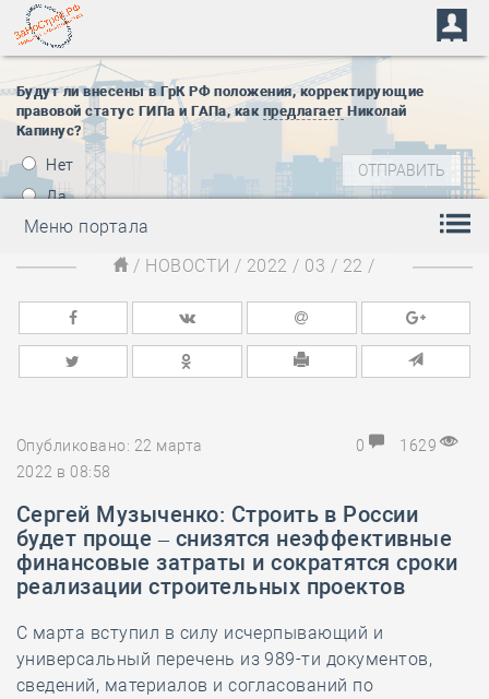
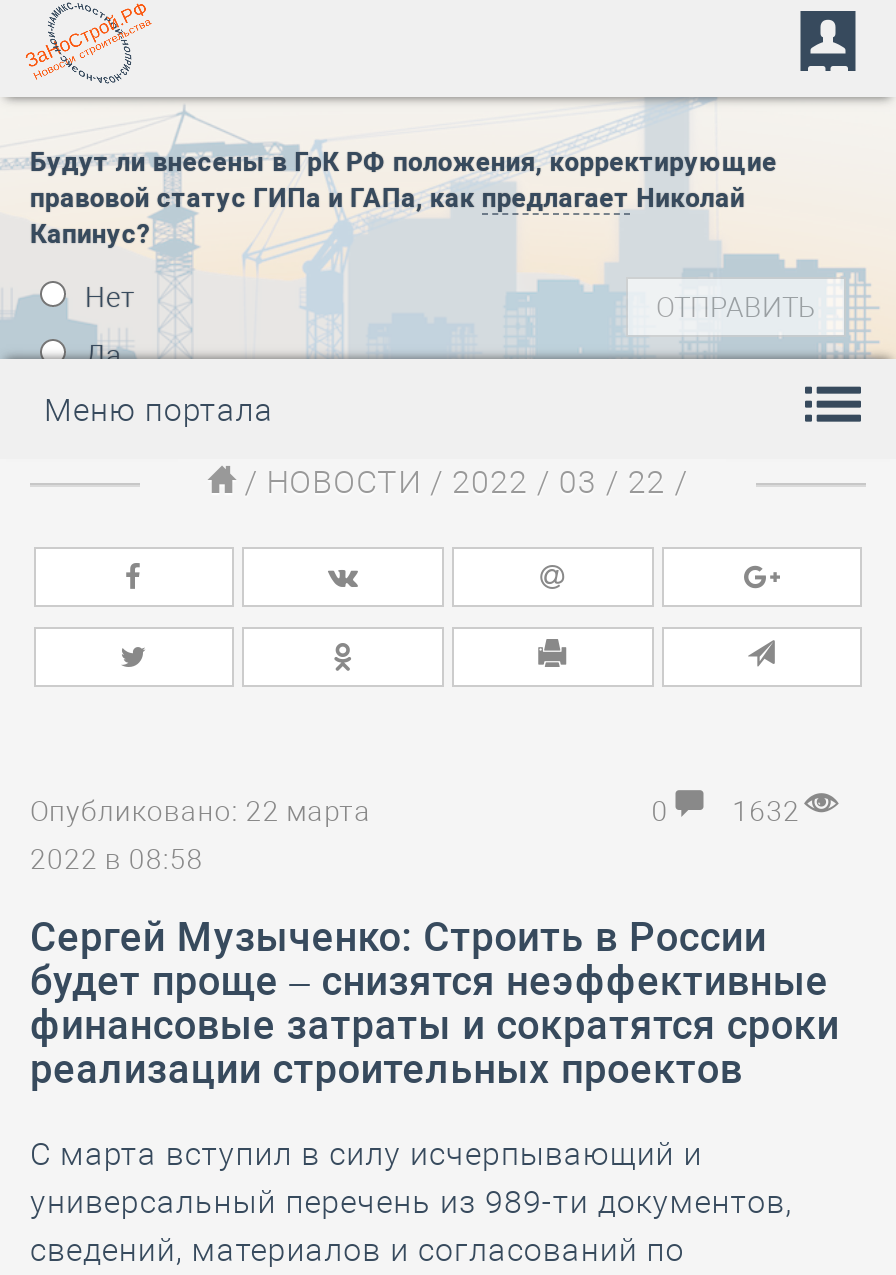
[356,437,440,454] 0 1629 -> [651,795,807,827] 0 1632

